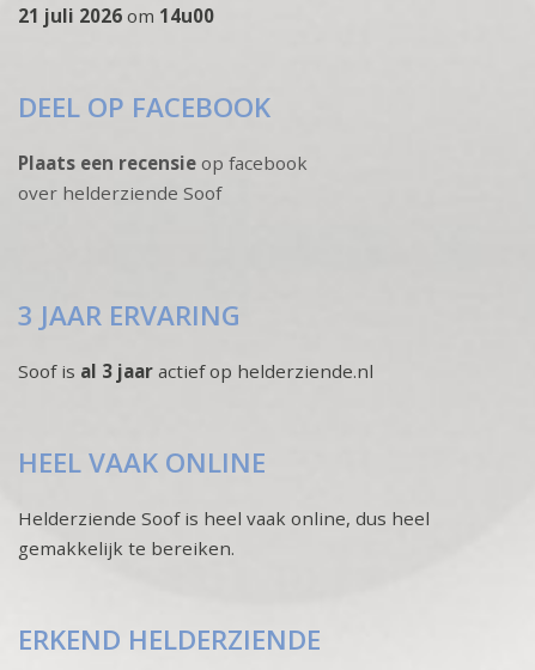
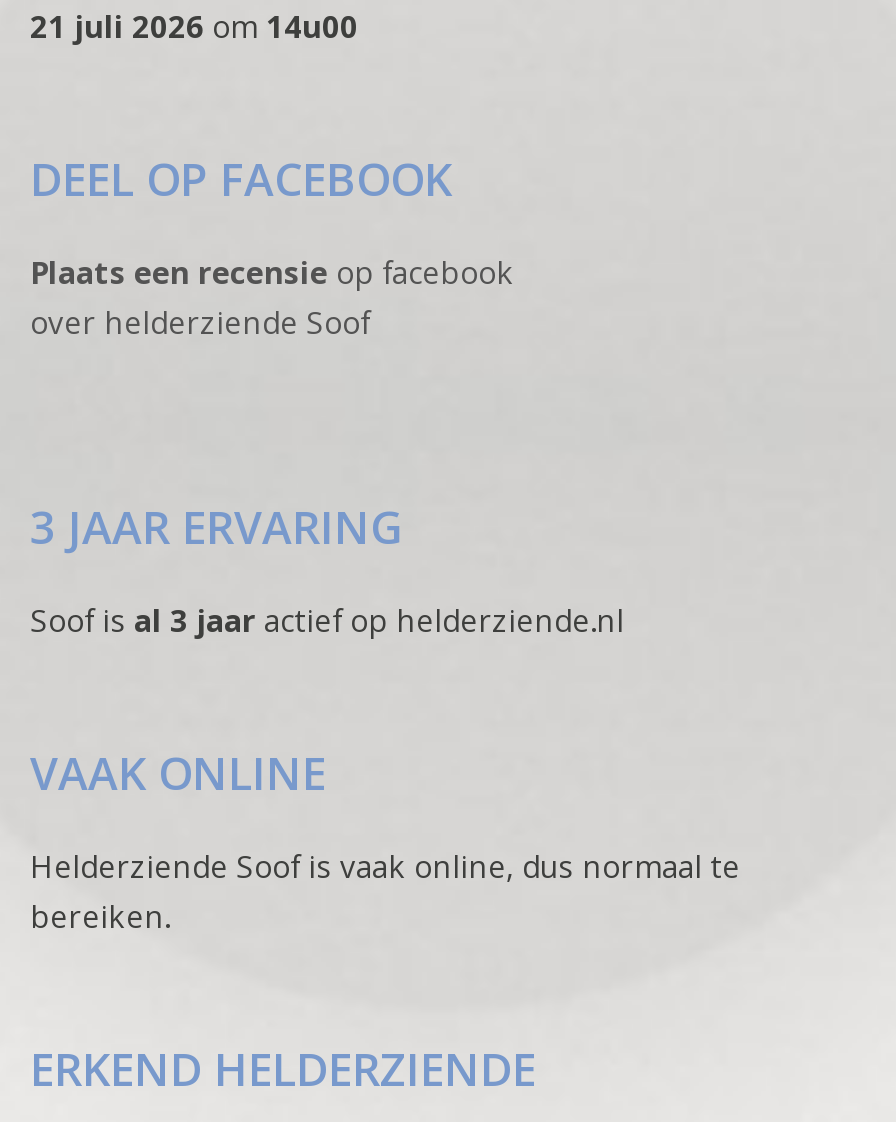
[18,444,266,481] HEEL VAAK ONLINE -> [30,742,326,804] VAAK ONLINE
[18,506,430,560] Helderziende Soof is heel vaak online, dus heel | gemakkelijk te bereiken. -> [30,846,740,936] Helderziende Soof is vaak online, dus normaal te | bereiken.

